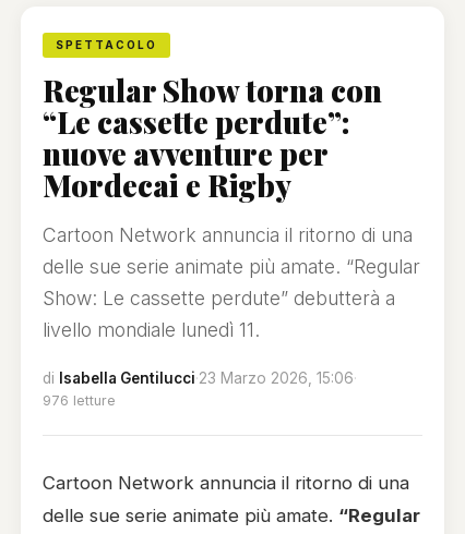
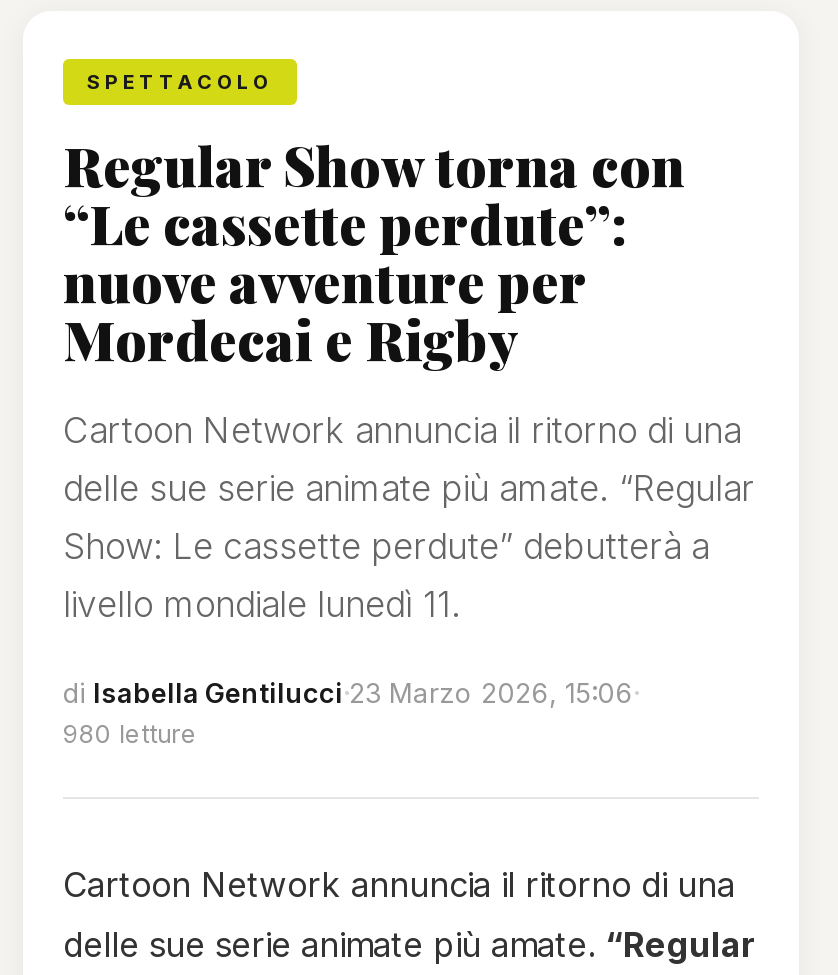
[43,392,116,409] 976 letture -> [63,719,197,749] 980 letture

